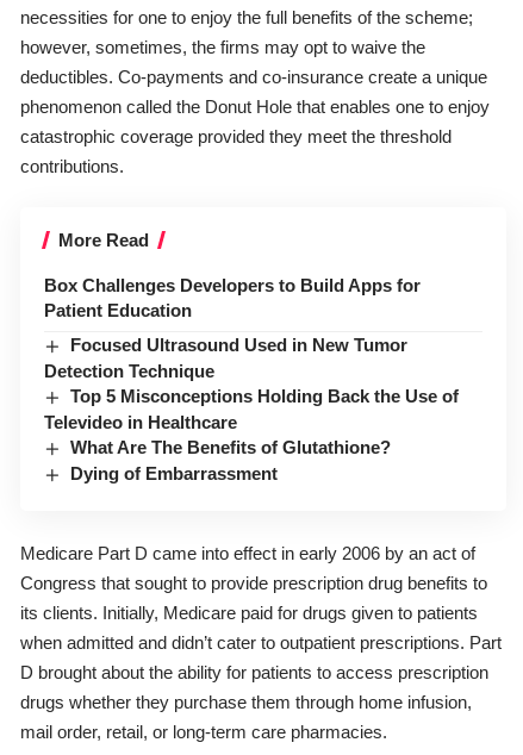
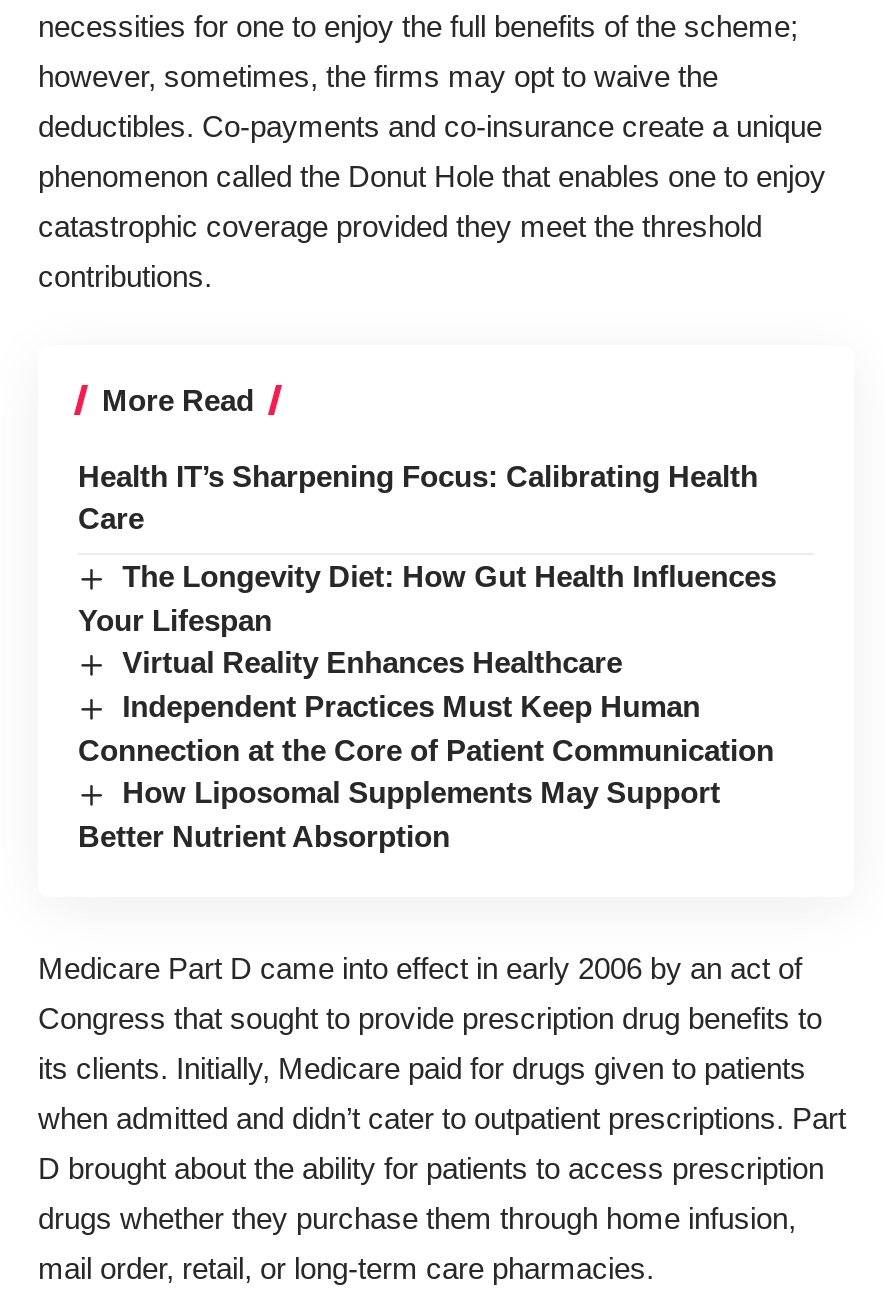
[44,275,421,321] Box Challenges Developers to Build Apps for | Patient Education -> [78,460,758,536] Health IT’s Sharpening Focus: Calibrating Health | Care
[44,335,459,484] Focused Ultrasound Used in New Tumor | Detection Technique | Top 5 Misconceptions Holding Back the Use of | Televideo in Healthcare | What Are The Benefits of Glutathione? | Dying of Embarrassment -> [78,560,776,854] The Longevity Diet: How Gut Health Influences | Your Lifespan | Virtual Reality Enhances Healthcare | Independent Practices Must Keep Human | Connection at the Core of Patient Communication | How Liposomal Supplements May Support | Better Nutrient Absorption

